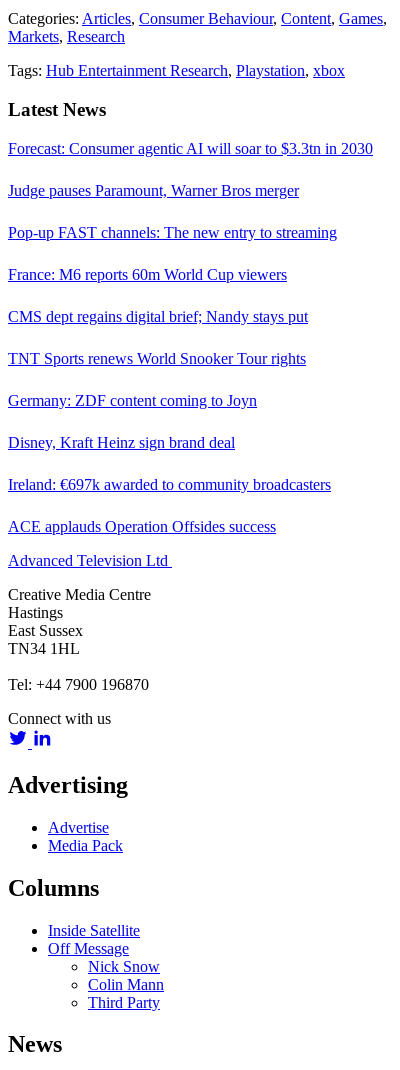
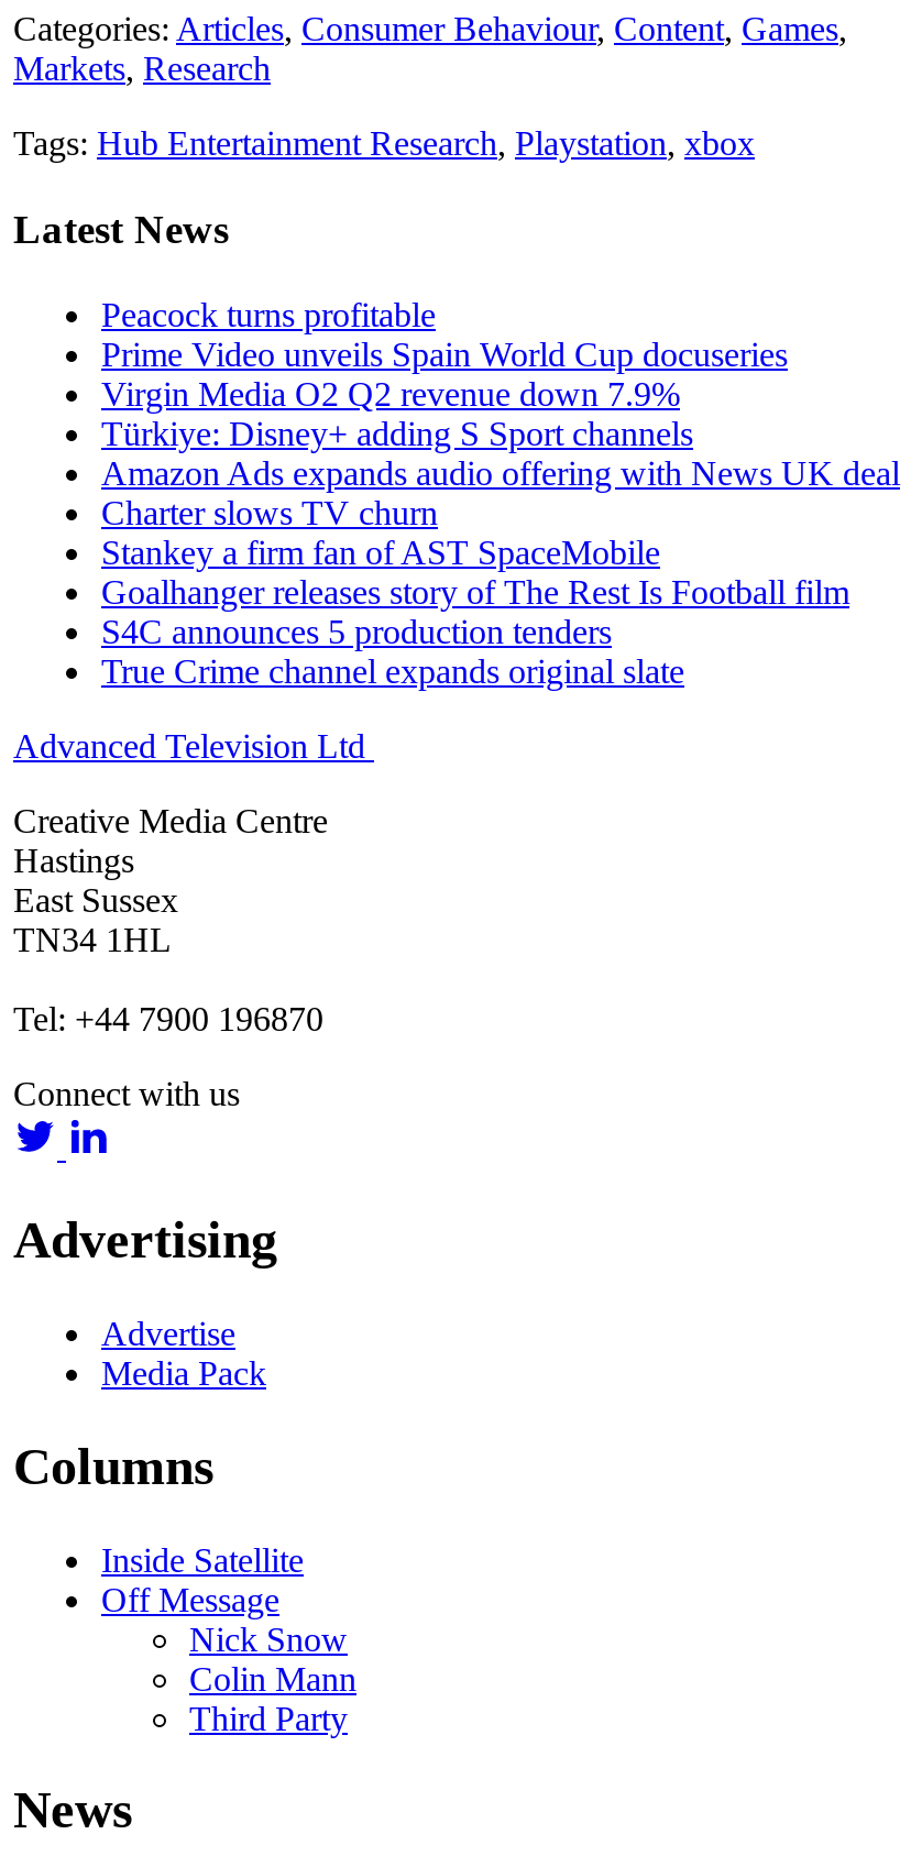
[8,140,373,535] Forecast: Consumer agentic AI will soar to $3.3tn in 2030 | Judge pauses Paramount, Warner Bros merger | Pop-up FAST channels: The new entry to streaming | France: M6 reports 60m World Cup viewers | CMS dept regains digital brief; Nandy stays put | TNT Sports renews World Snooker Tour rights | Germany: ZDF content coming to Joyn | Disney, Kraft Heinz sign brand deal | Ireland: €697k awarded to community broadcasters | ACE applauds Operation Offsides success -> [101,296,900,690] Peacock turns profitable | Prime Video unveils Spain World Cup docuseries | Virgin Media O2 Q2 revenue down 7.9% | Türkiye: Disney+ adding S Sport channels | Amazon Ads expands audio offering with News UK deal | Charter slows TV churn | Stankey a firm fan of AST SpaceMobile | Goalhanger releases story of The Rest Is Football film | S4C announces 5 production tenders | True Crime channel expands original slate

